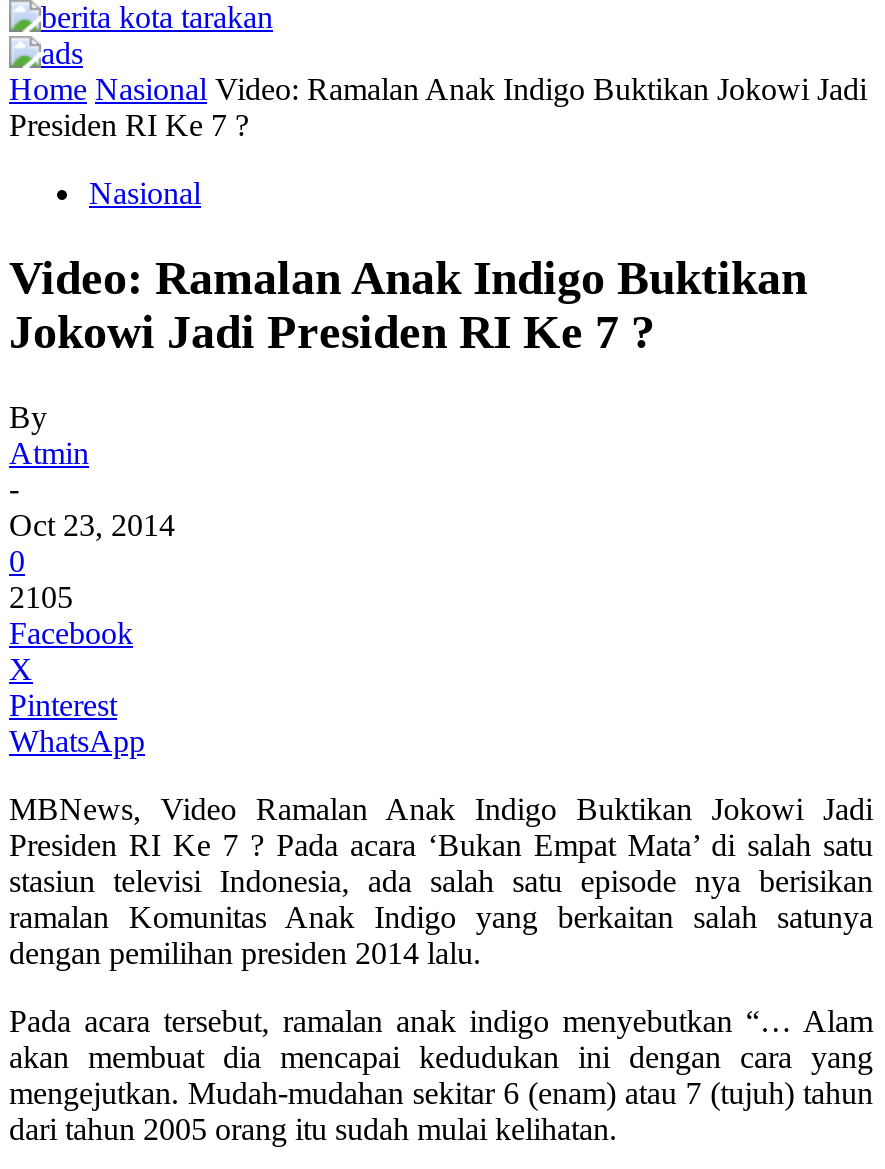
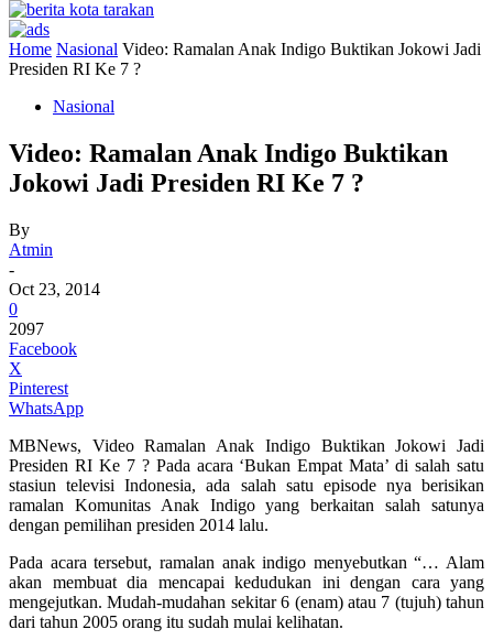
[9,580,73,614] 2105 -> [9,319,44,338] 2097

